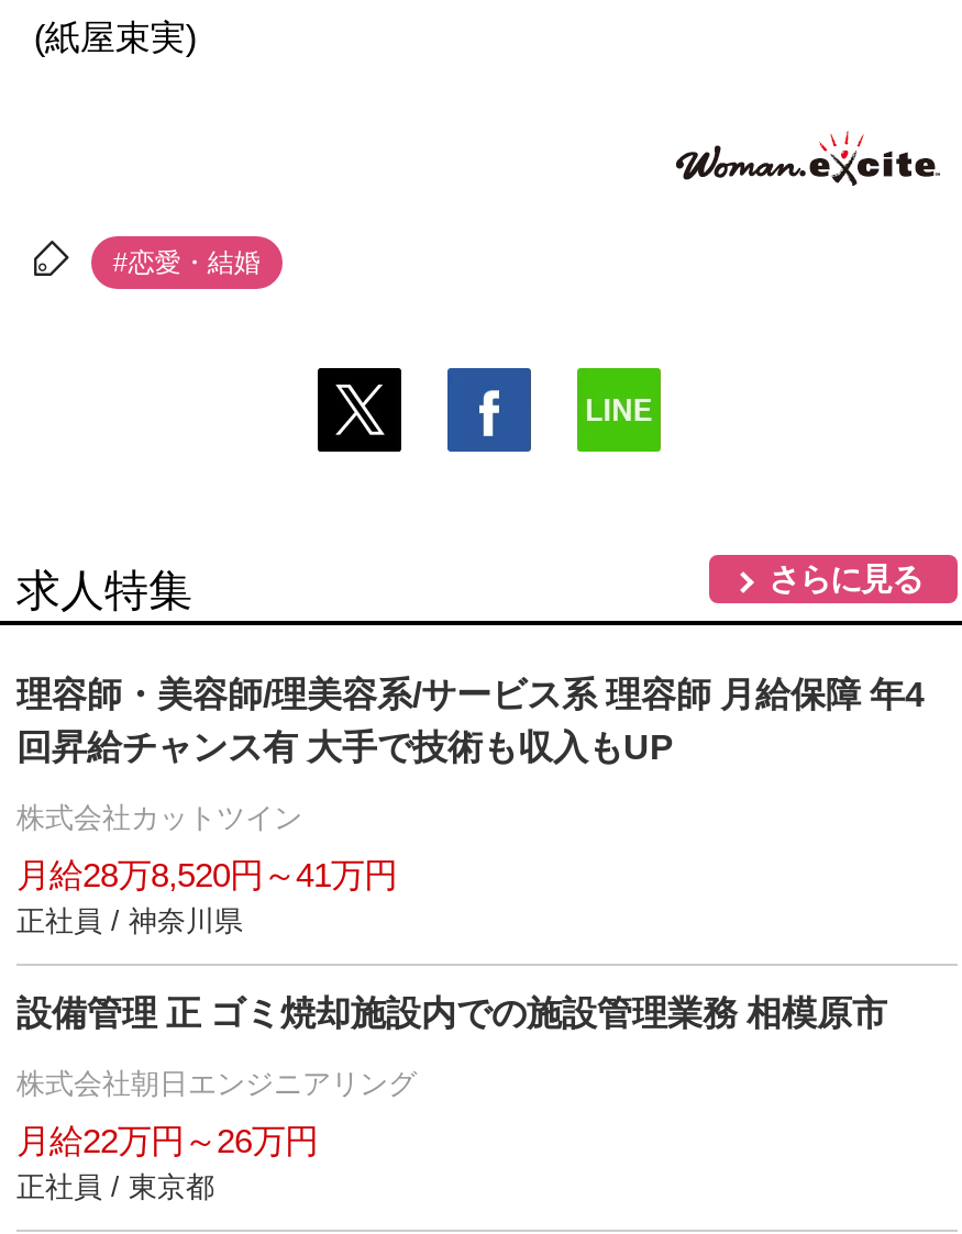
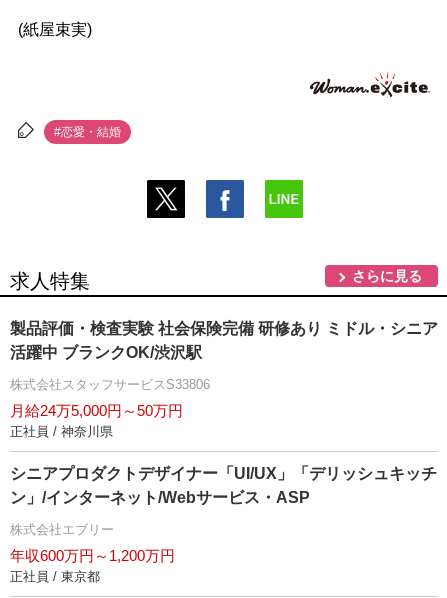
[16,676,925,766] 理容師・美容師/理美容系/サービス系 理容師 月給保障 年4 | 回昇給チャンス有 大手で技術も収入もUP -> [10,320,438,361] 製品評価・検査実験 社会保険完備 研修あり ミドル・シニア | 活躍中 ブランクOK/渋沢駅
[16,801,302,834] 株式会社カットツイン -> [10,377,210,392] 株式会社スタッフサービスS33806
[16,856,397,894] 月給28万8,520円～41万円 -> [10,402,183,419] 月給24万5,000円～50万円
[16,995,887,1032] 設備管理 正 ゴミ焼却施設内での施設管理業務 相模原市 -> [10,465,437,506] シニアプロダクトデザイナー「UI/UX」「デリッシュキッチ | ン」/インターネット/Webサービス・ASP
[16,1067,417,1100] 株式会社朝日エンジニアリング -> [10,522,114,537] 株式会社エブリー
[16,1122,318,1160] 月給22万円～26万円 -> [10,547,175,564] 年収600万円～1,200万円

